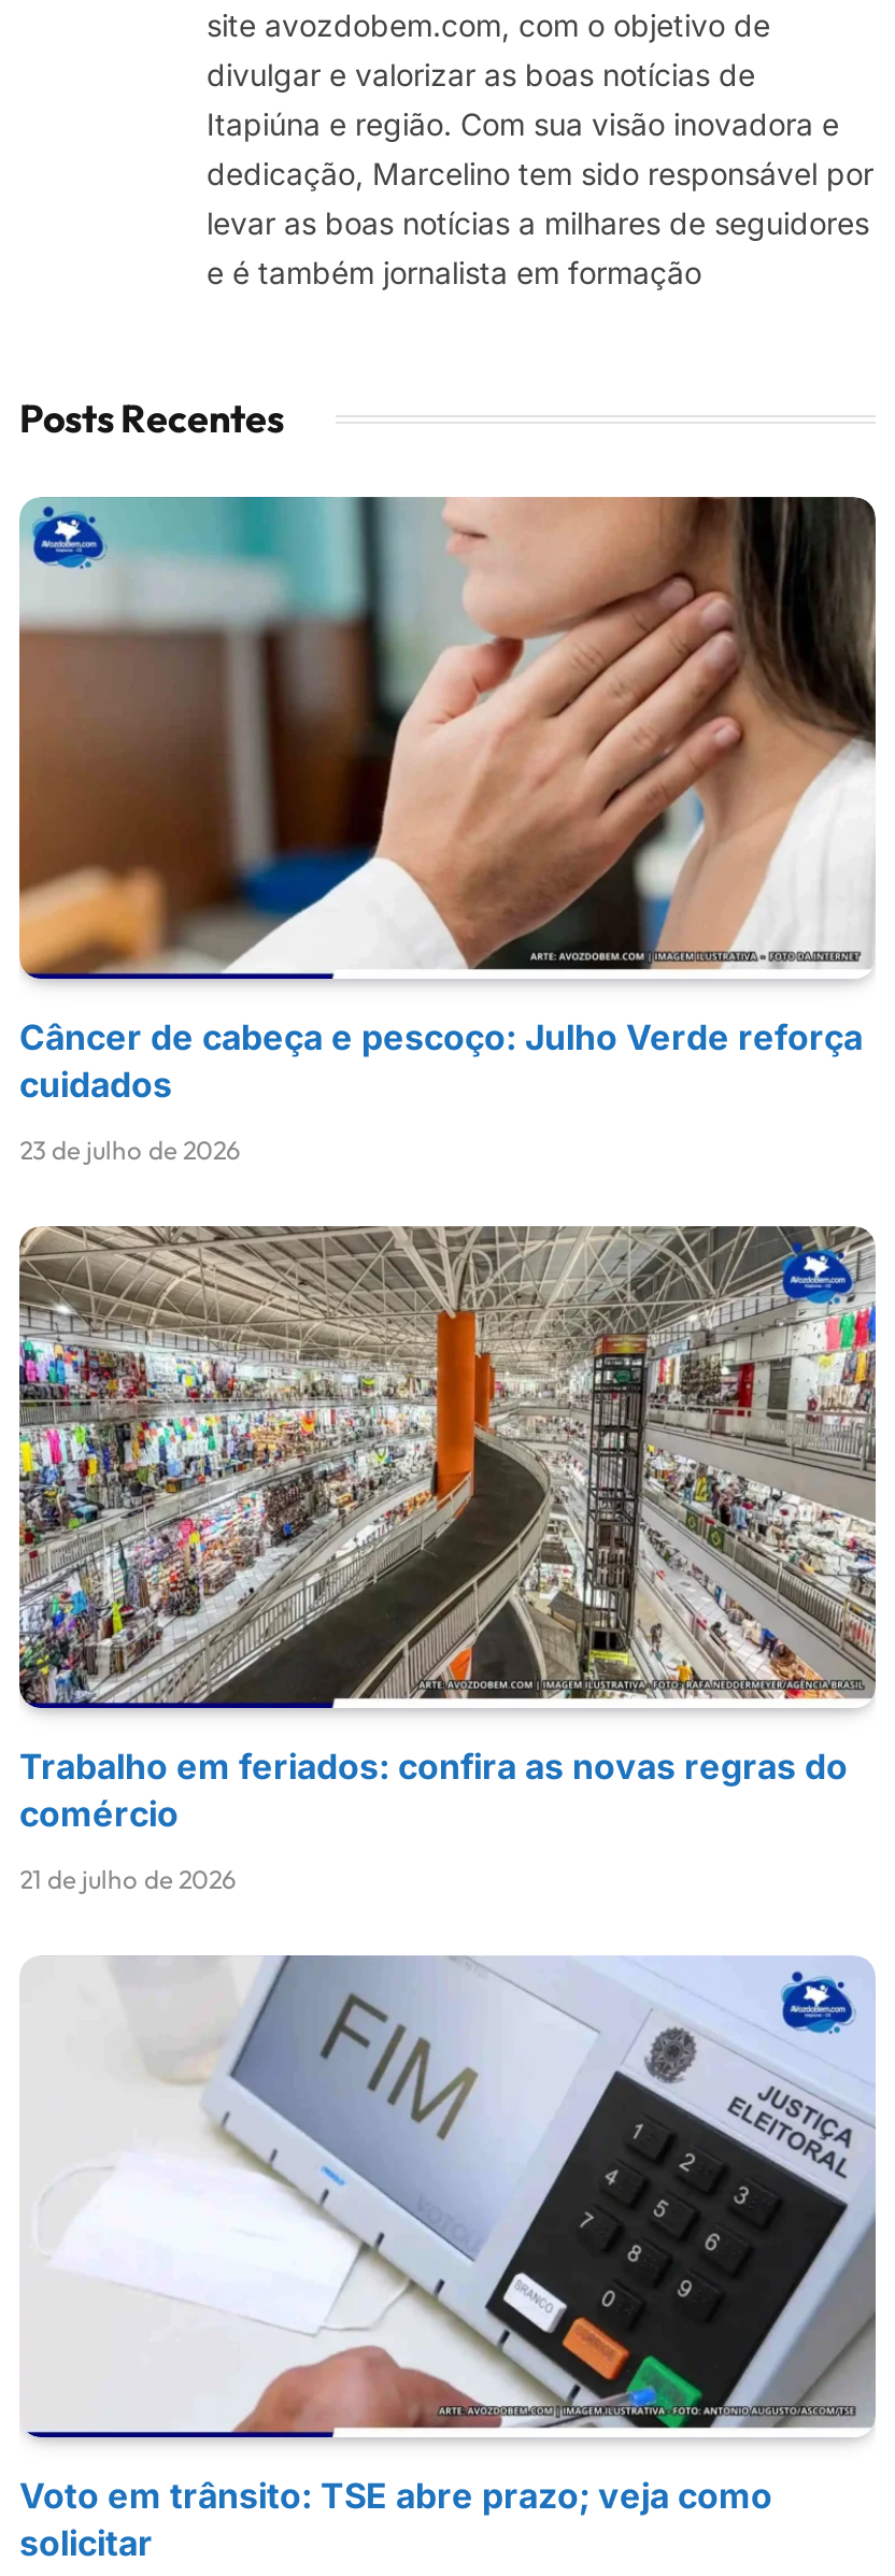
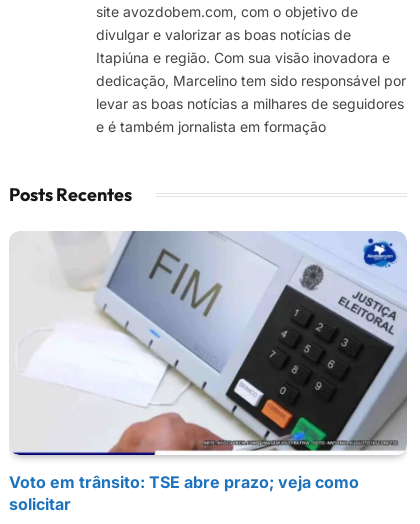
[17,495,878,1165] [image] | Câncer de cabeça e pescoço: Julho Verde reforça | cuidados | 23 de julho de 2026 -> none
[17,1224,878,1895] [image] | Trabalho em feriados: confira as novas regras do | comércio | 21 de julho de 2026 -> none

